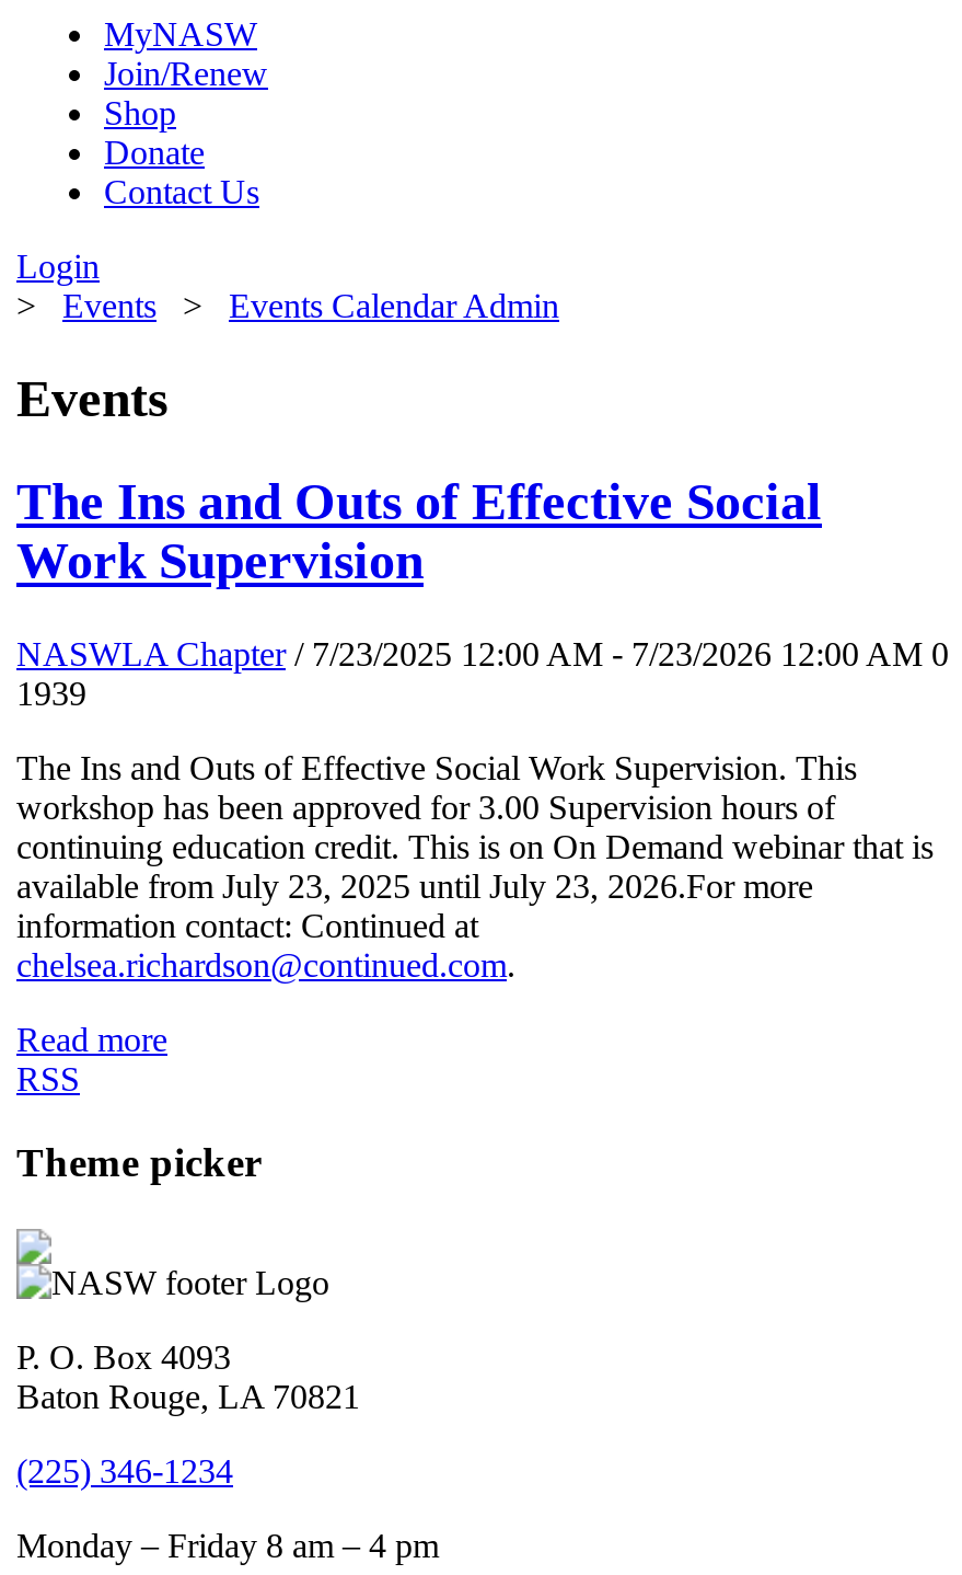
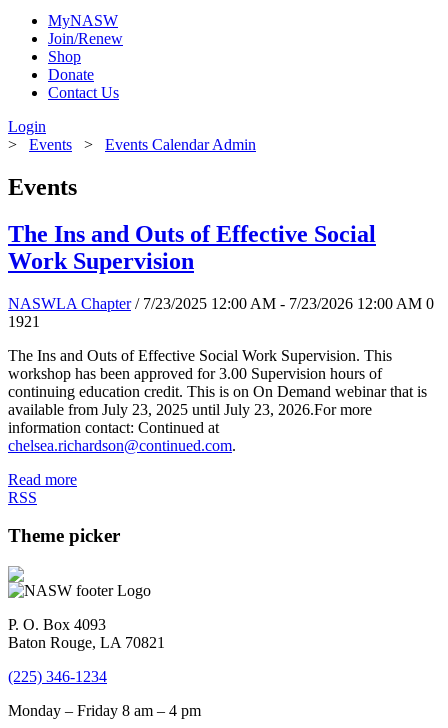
[16,674,86,711] 1939 -> [8,313,40,330] 1921

